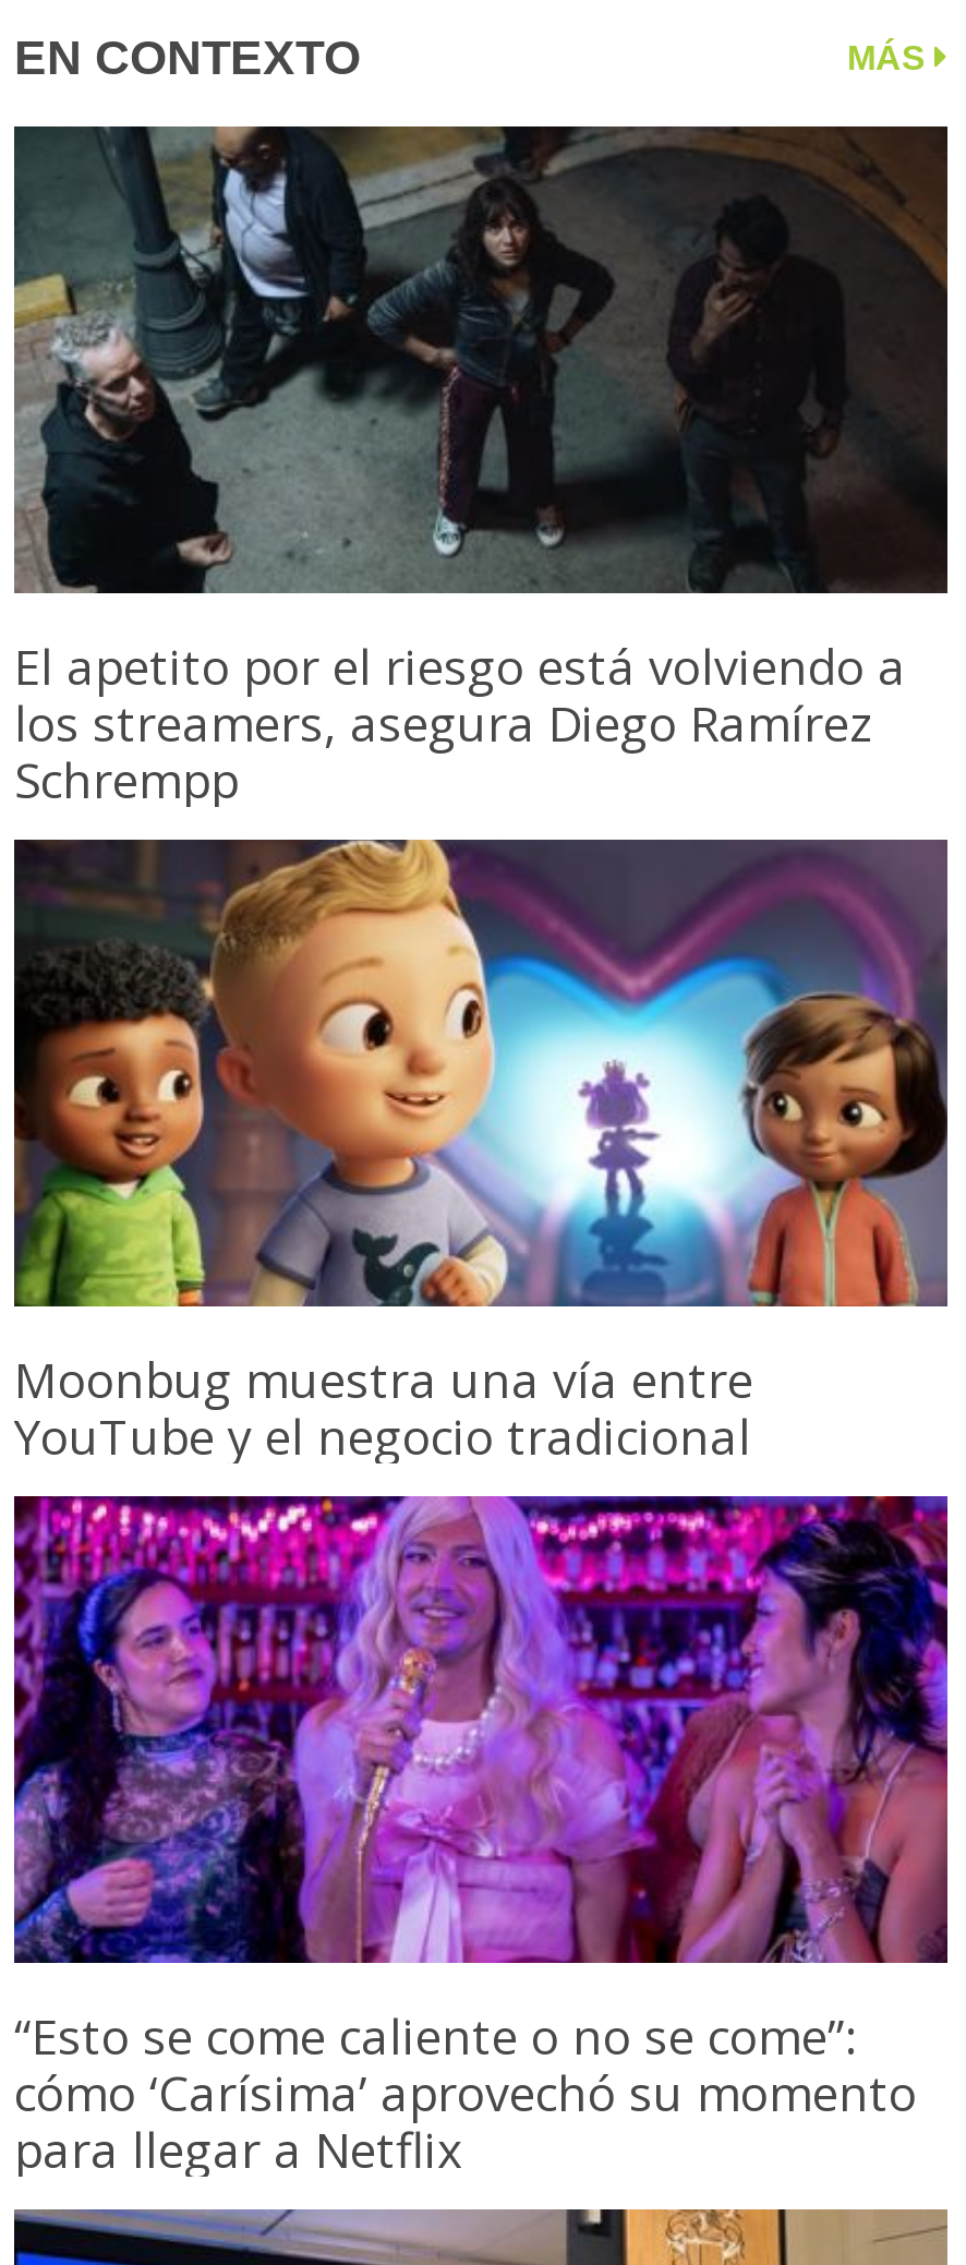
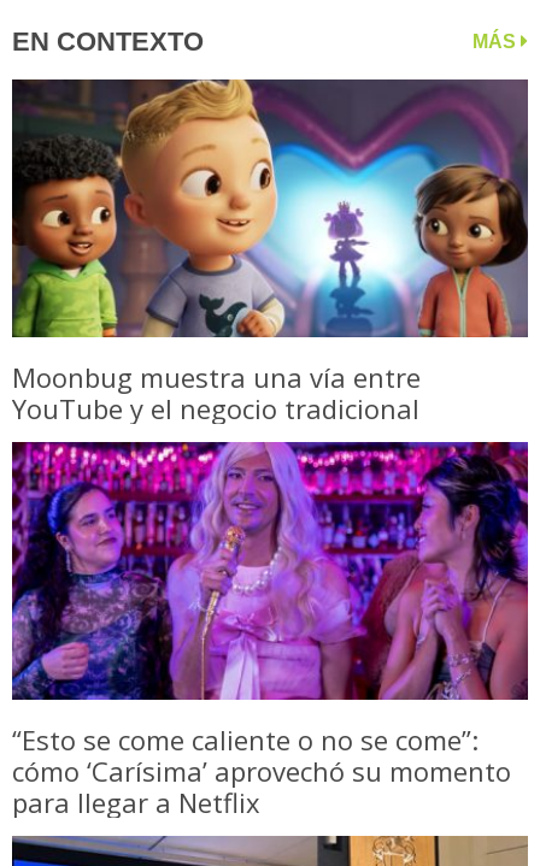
[12,125,950,812] [image] | El apetito por el riesgo está volviendo a | los streamers, asegura Diego Ramírez | Schrempp -> none

